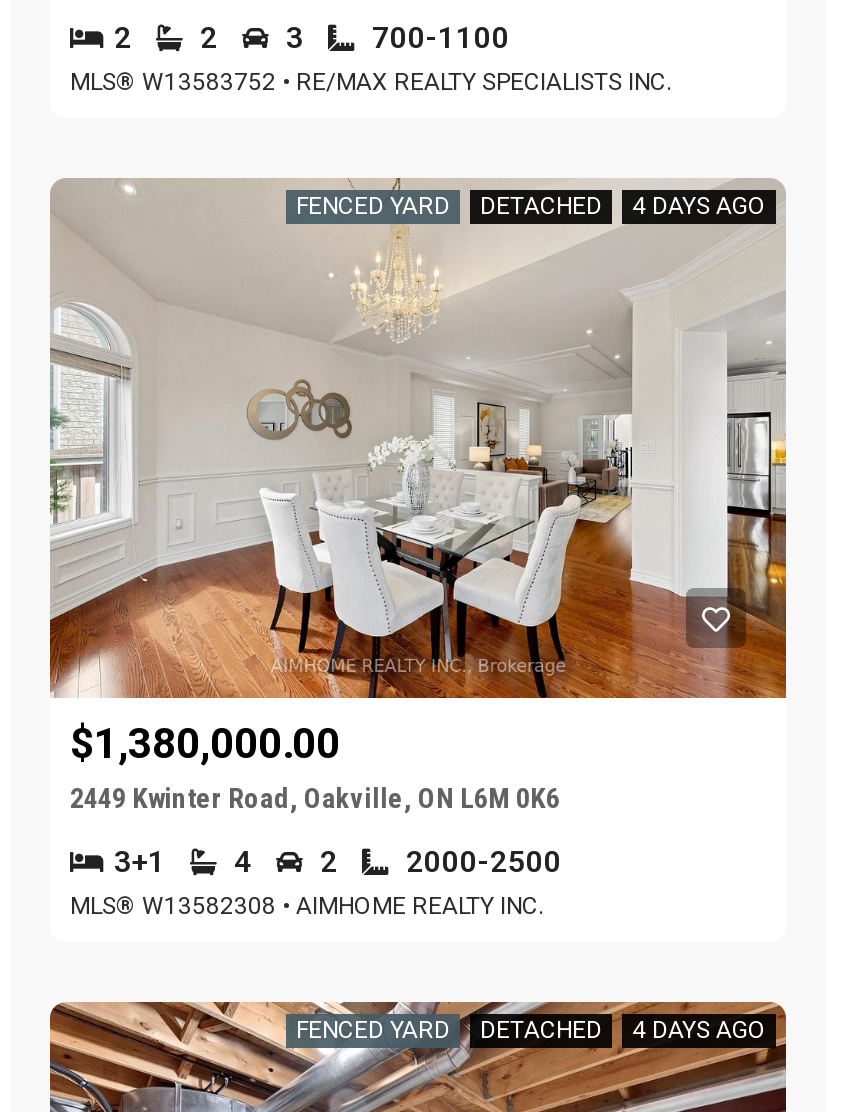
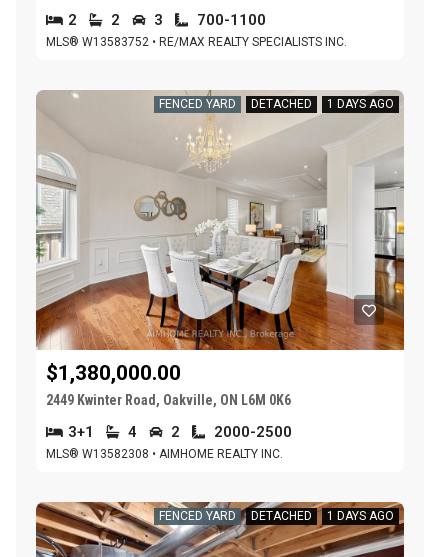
[296,192,766,220] FENCED YARD DETACHED 4 DAYS AGO -> [159,97,394,111] FENCED YARD DETACHED 1 DAYS AGO
[296,1016,766,1044] FENCED YARD DETACHED 4 DAYS AGO -> [159,509,394,523] FENCED YARD DETACHED 1 DAYS AGO

